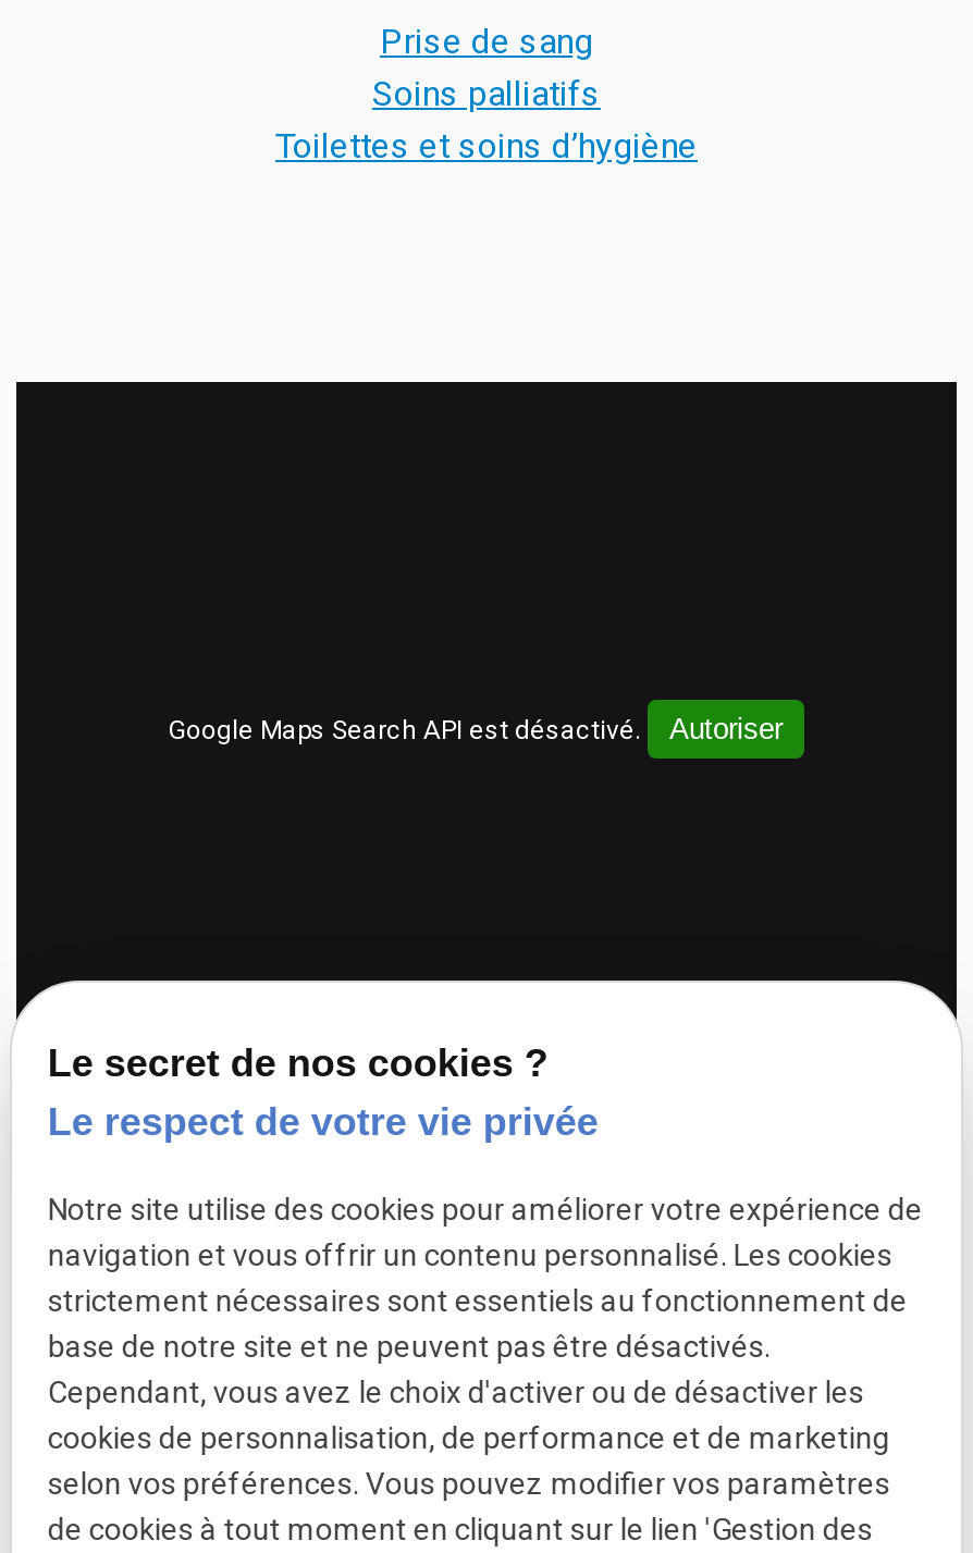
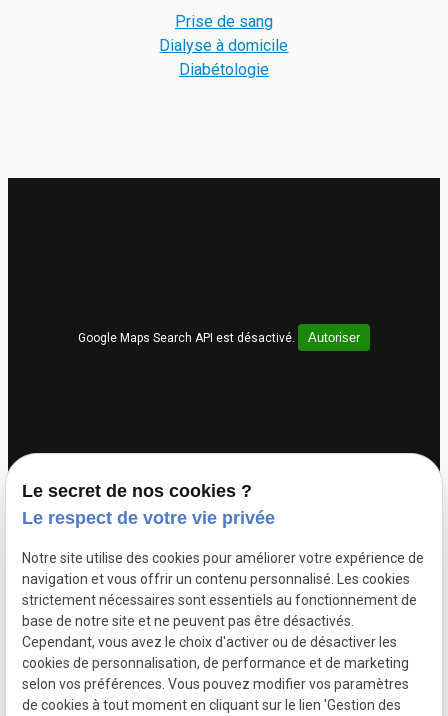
[275,72,698,166] Soins palliatifs | Toilettes et soins d’hygiène -> [159,36,288,79] Dialyse à domicile | Diabétologie

